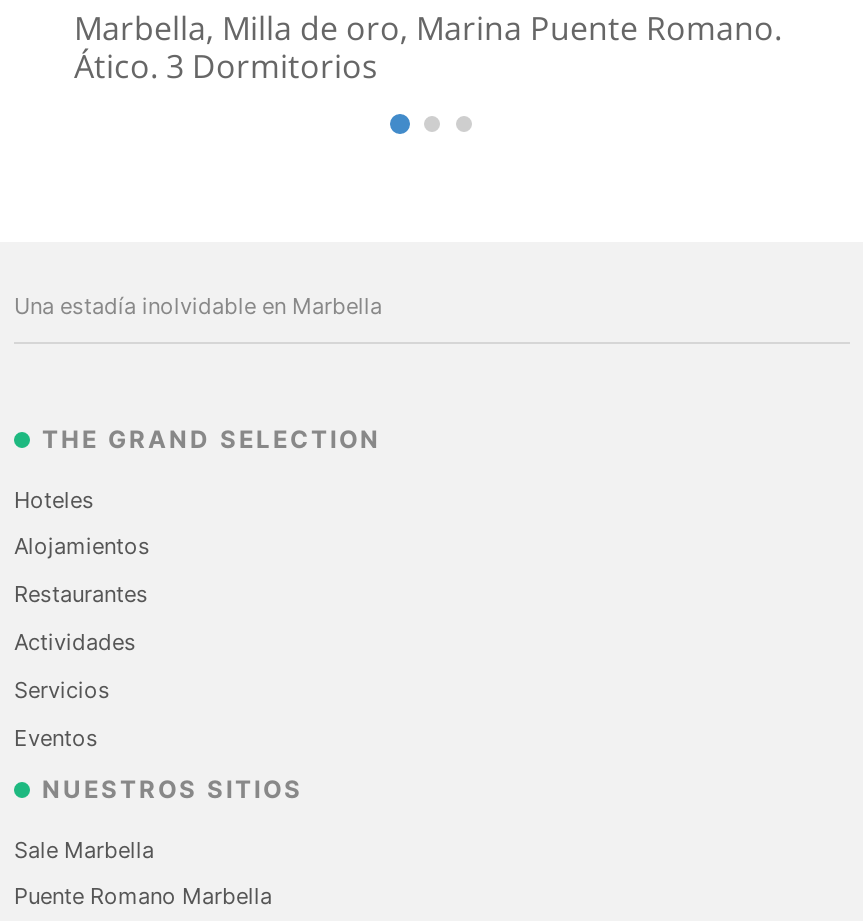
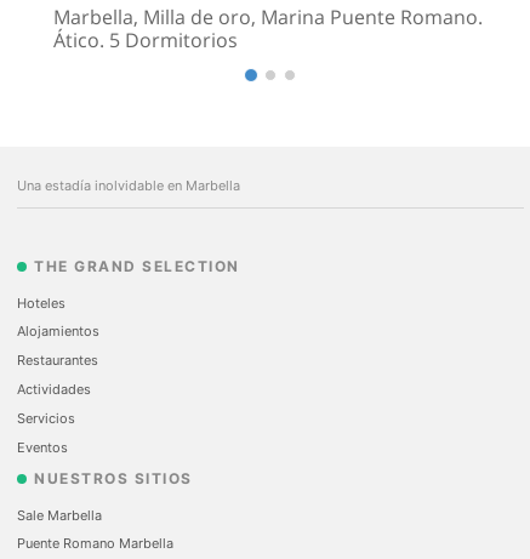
[74,43,378,87] Ático. 3 Dormitorios -> [53,26,238,53] Ático. 5 Dormitorios

